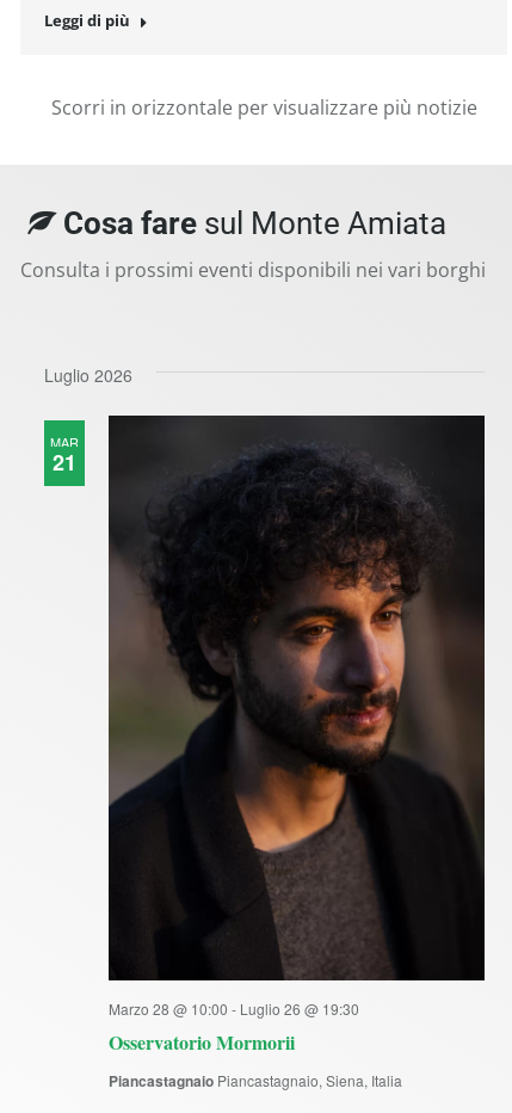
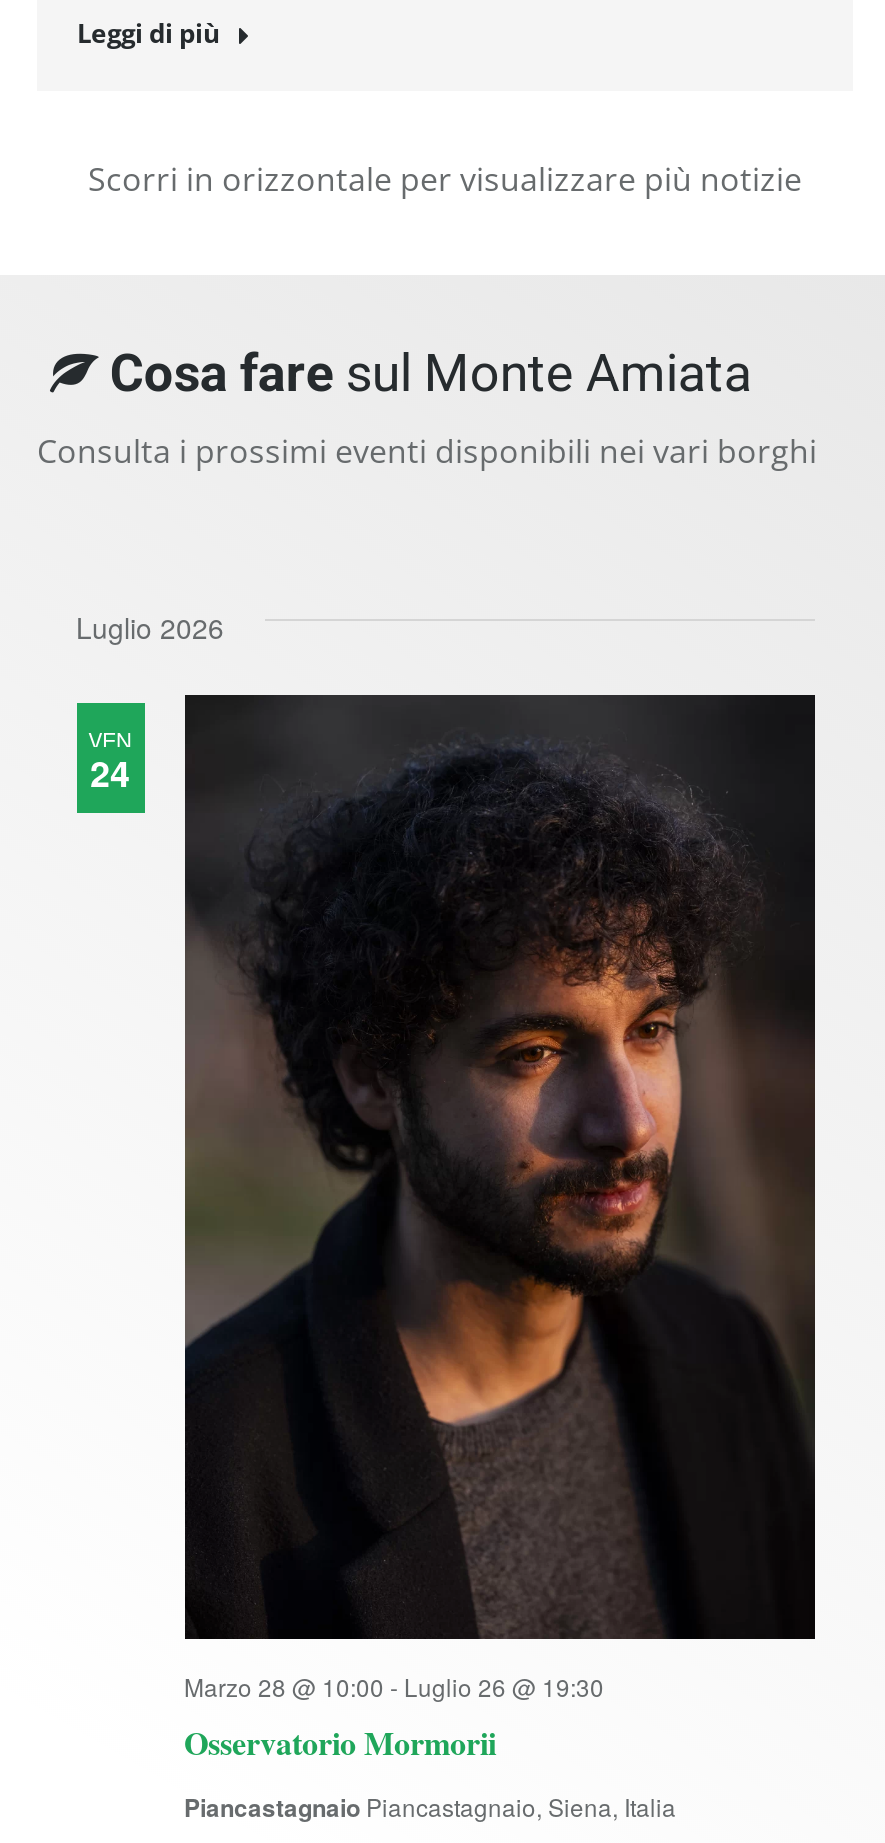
[50,433,78,478] MAR | 21 -> [88,723,132,799] VEN | 24

